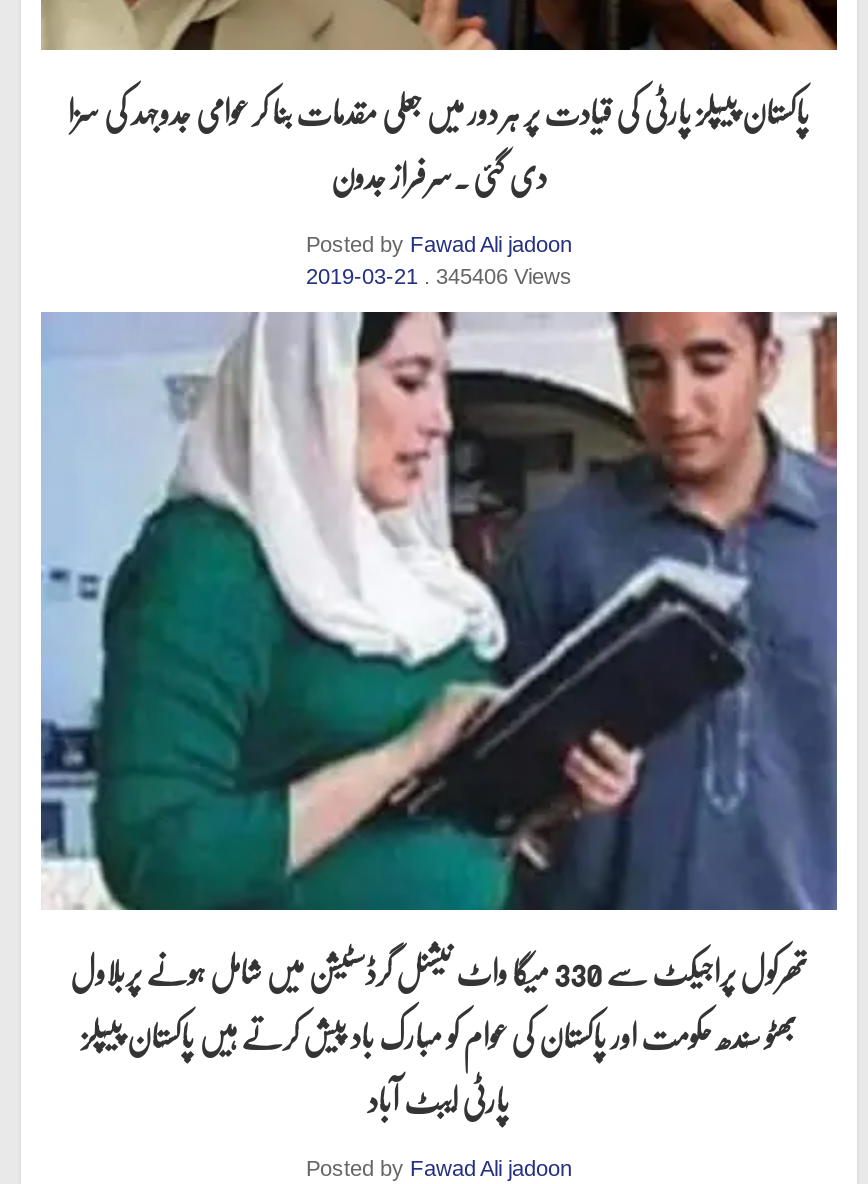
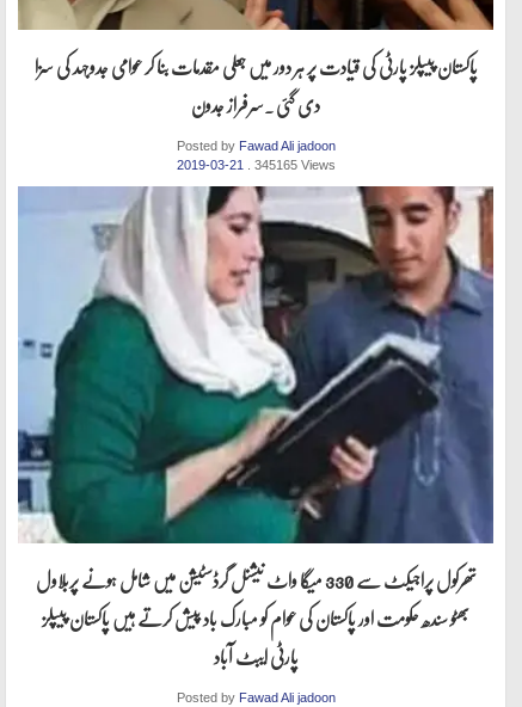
[306,265,572,289] 2019-03-21. 345406 Views -> [176,158,335,172] 2019-03-21. 345165 Views

